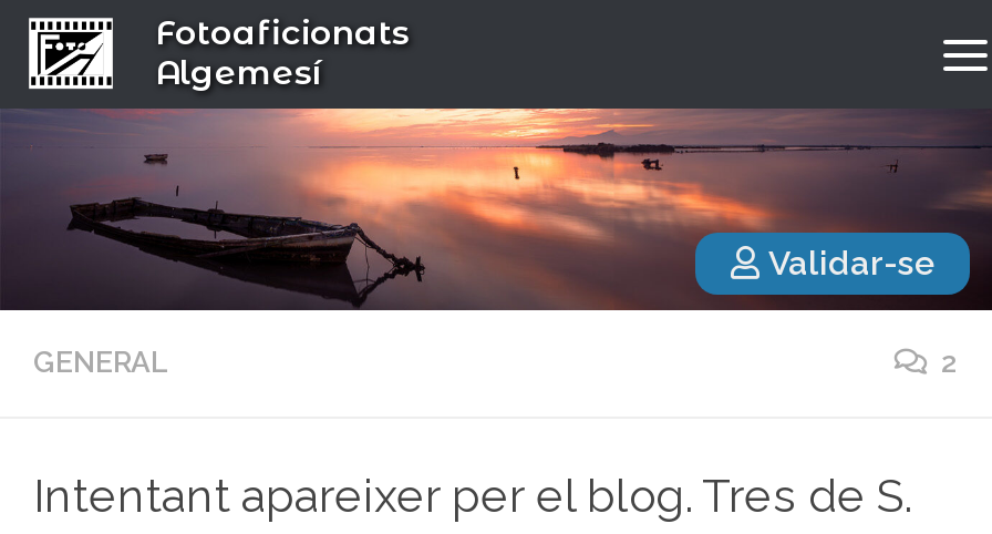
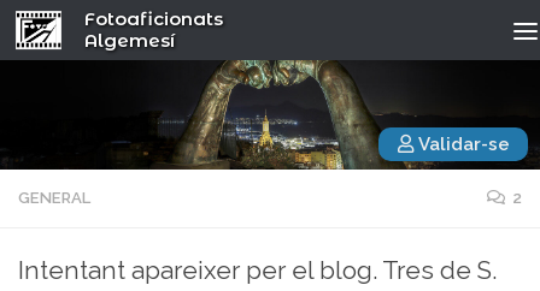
[7,106,985,310] [image] -> [4,60,536,170] [image]

